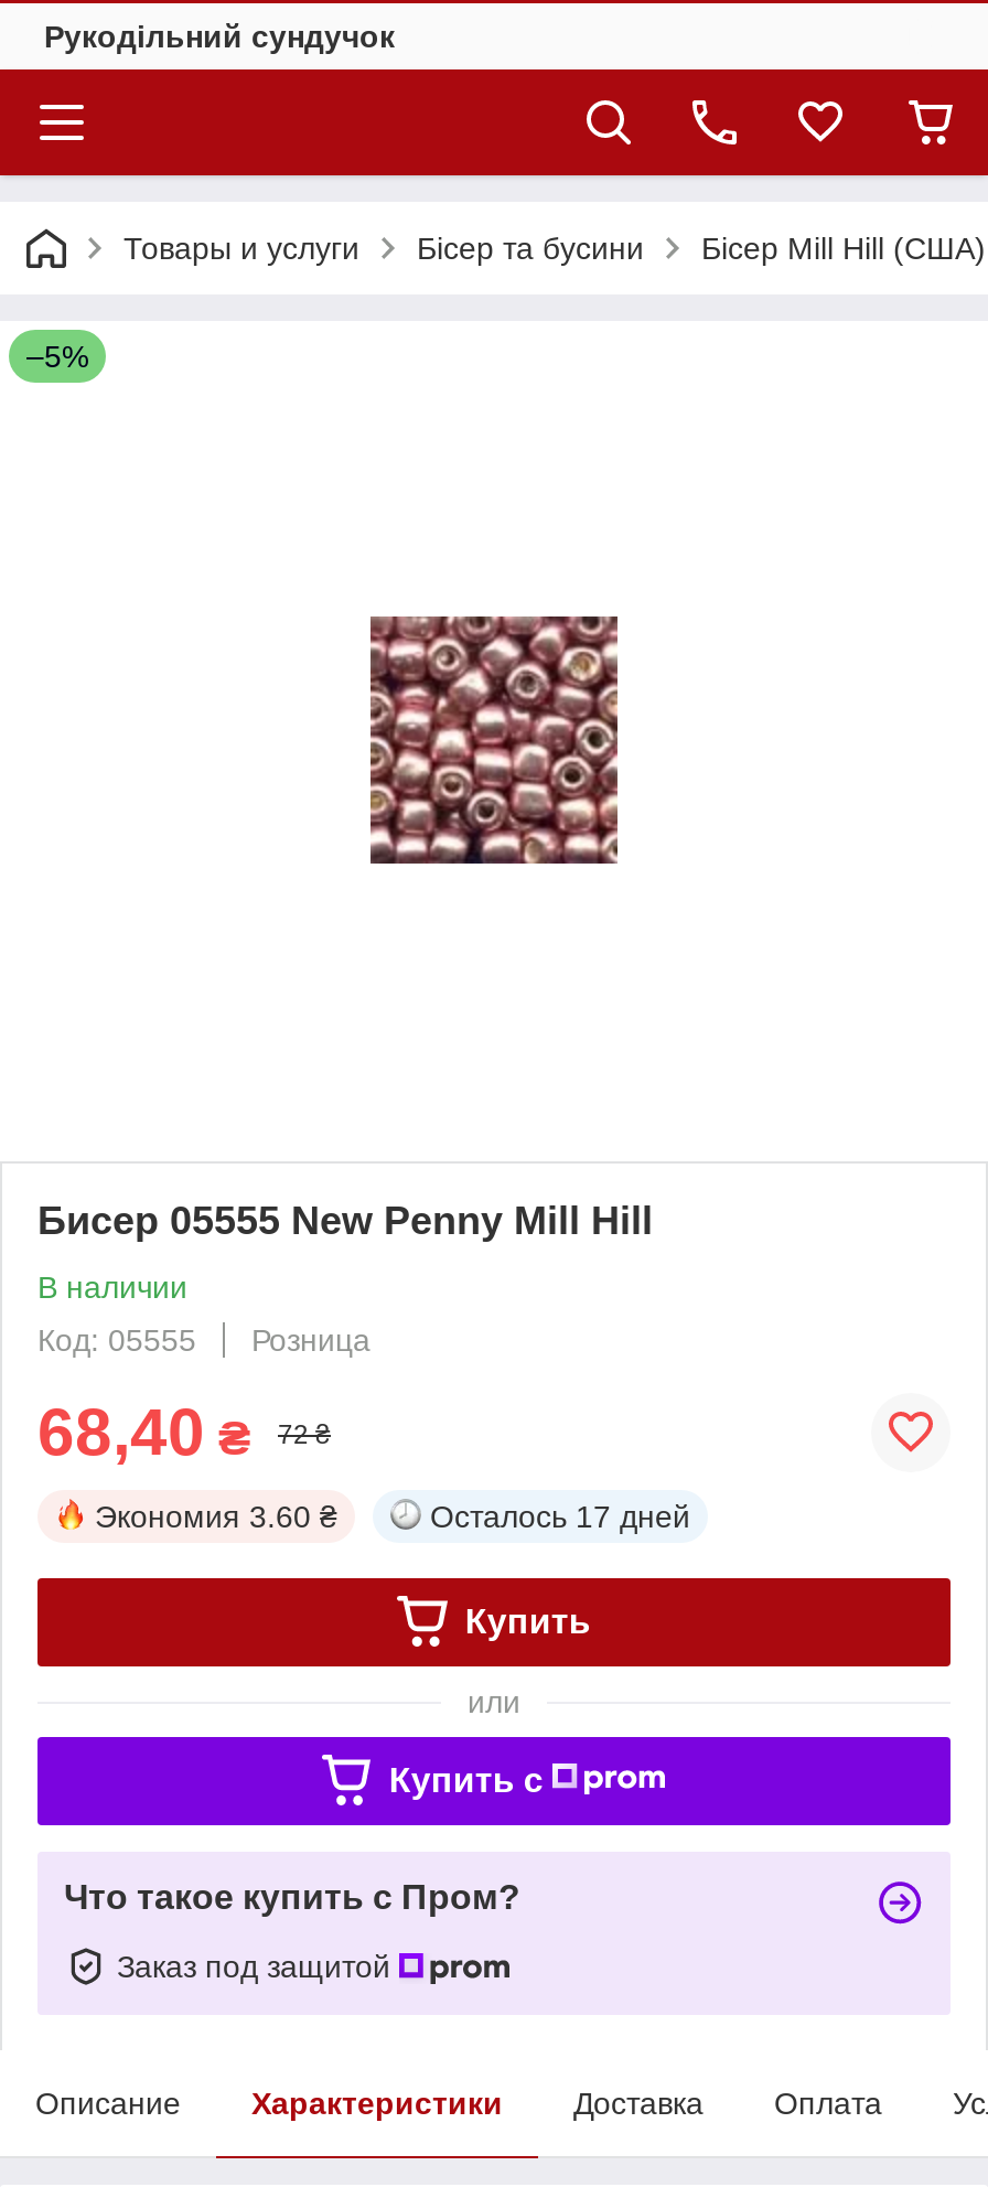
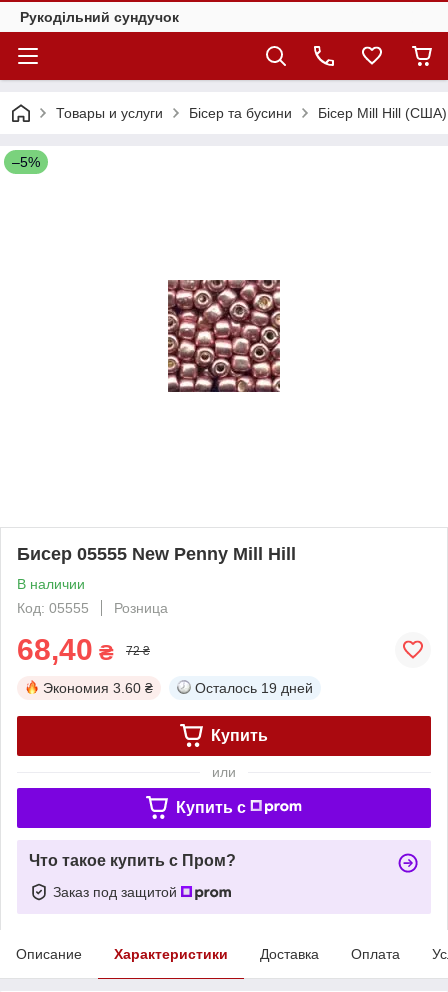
[430,1498,690,1534] Осталось 17 дней -> [195,680,313,696] Осталось 19 дней

